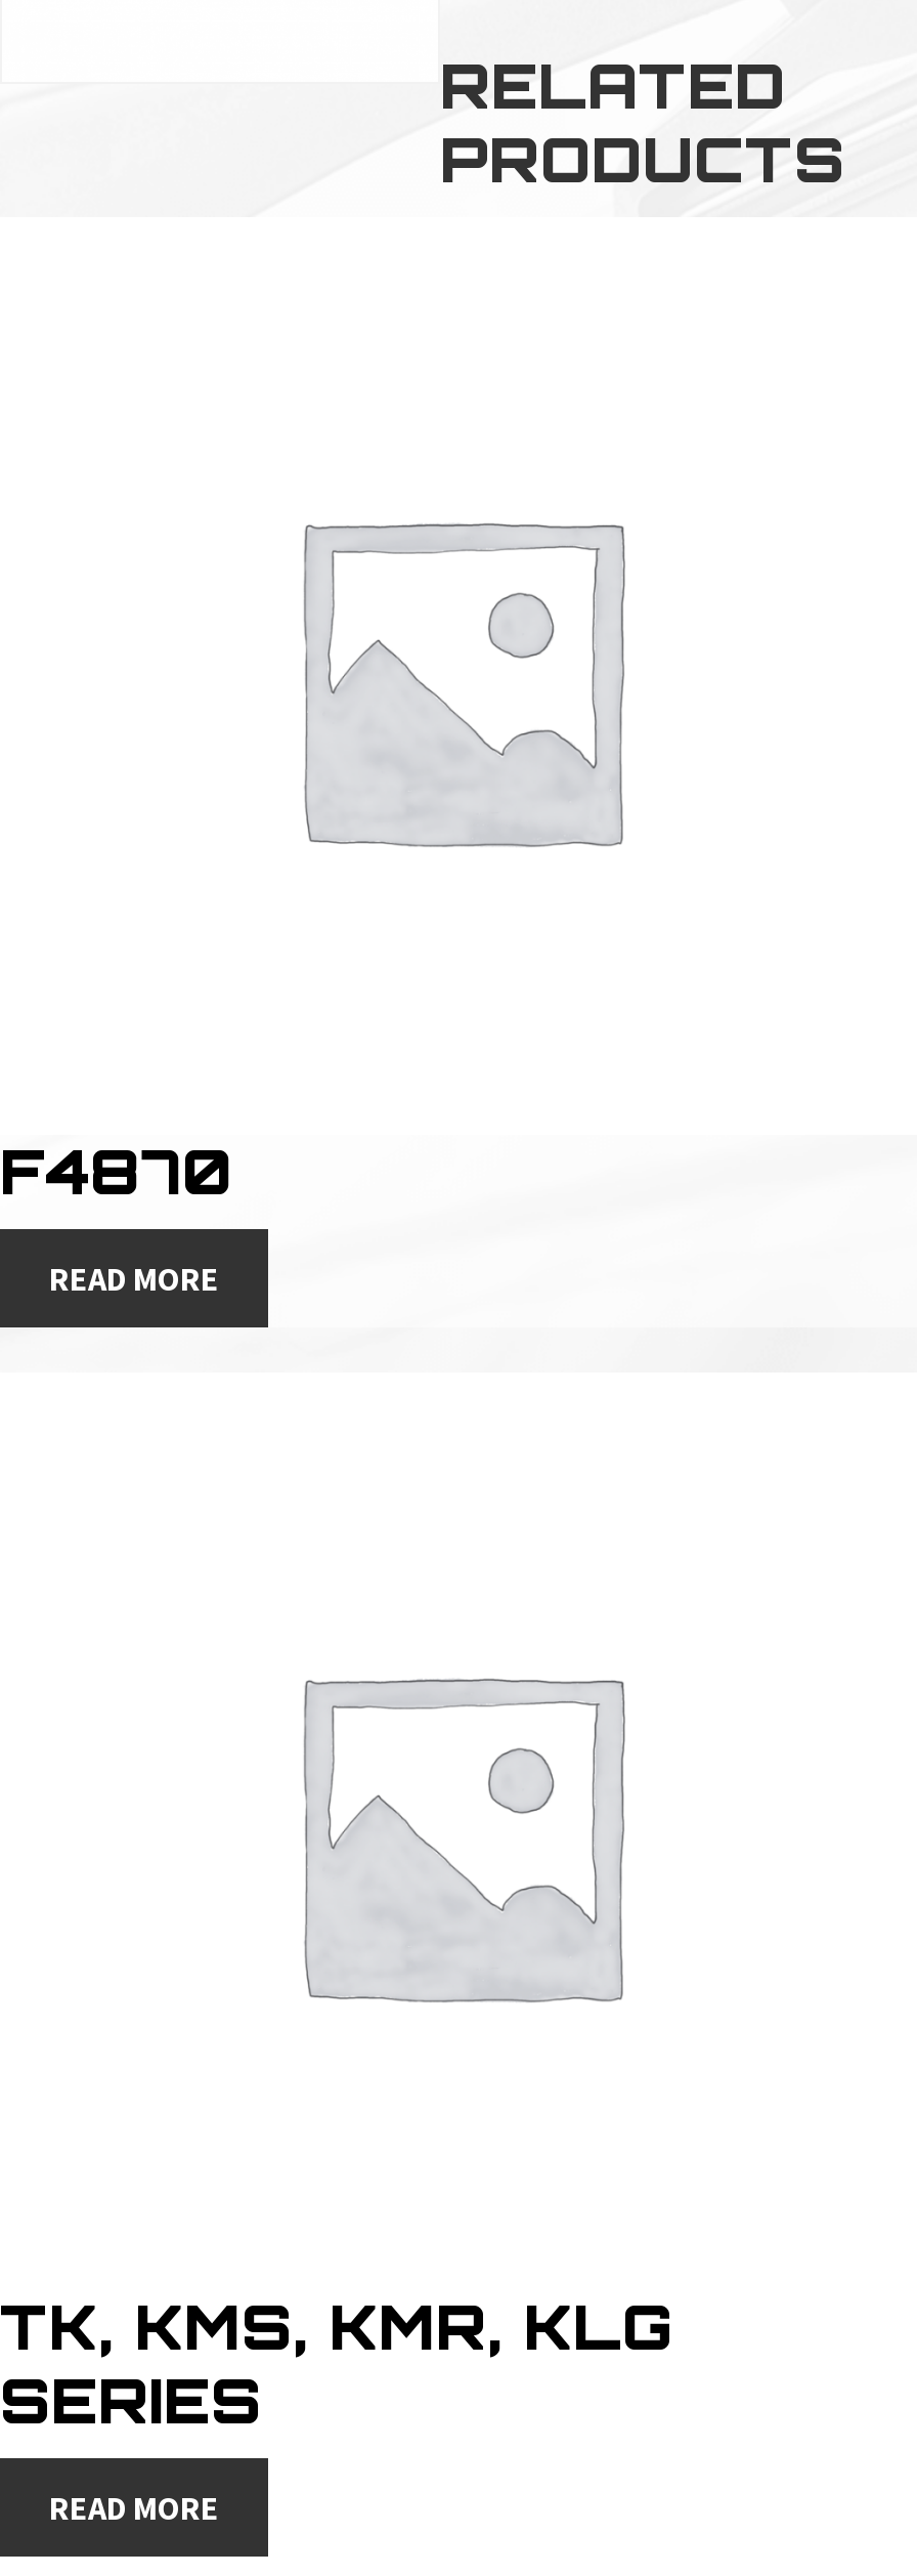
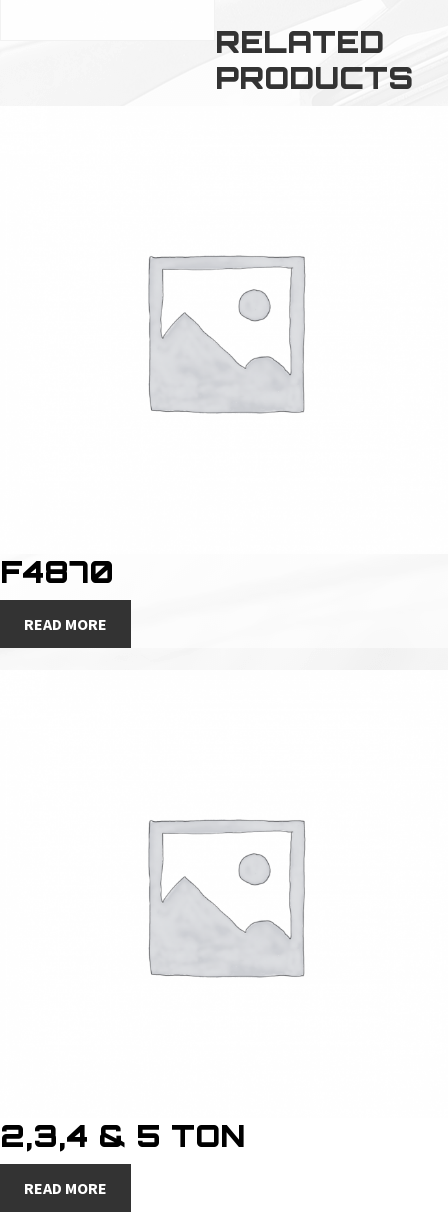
[0,2289,673,2439] TK, KMS, KMR, KLG | SERIES -> [0,1117,245,1154] 2,3,4 & 5 TON

